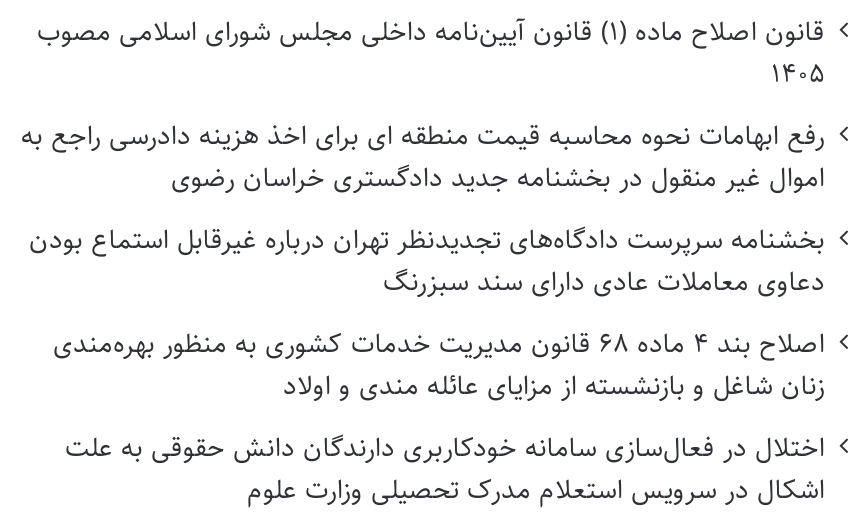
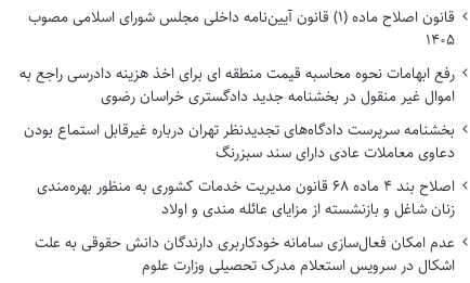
[65,425,825,469] اختلال در فعال‌سازی سامانه خودکاربری دارندگان دانش حقوقی به علت -> [35,230,455,254] عدم امکان فعال‌سازی سامانه خودکاربری دارندگان دانش حقوقی به علت

